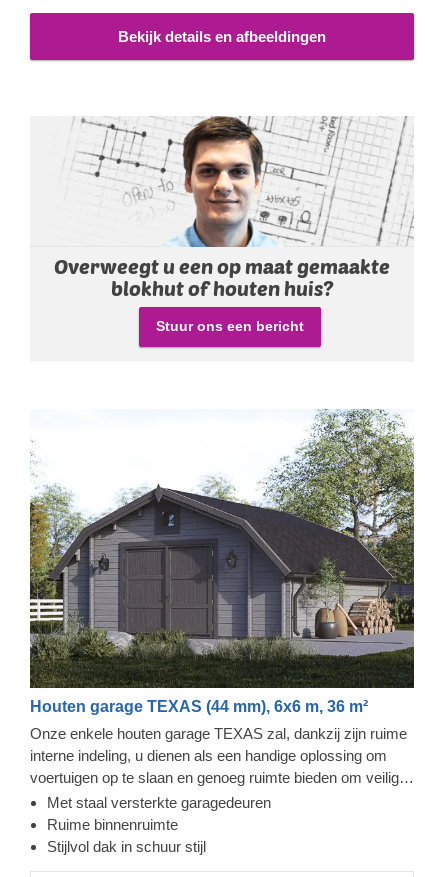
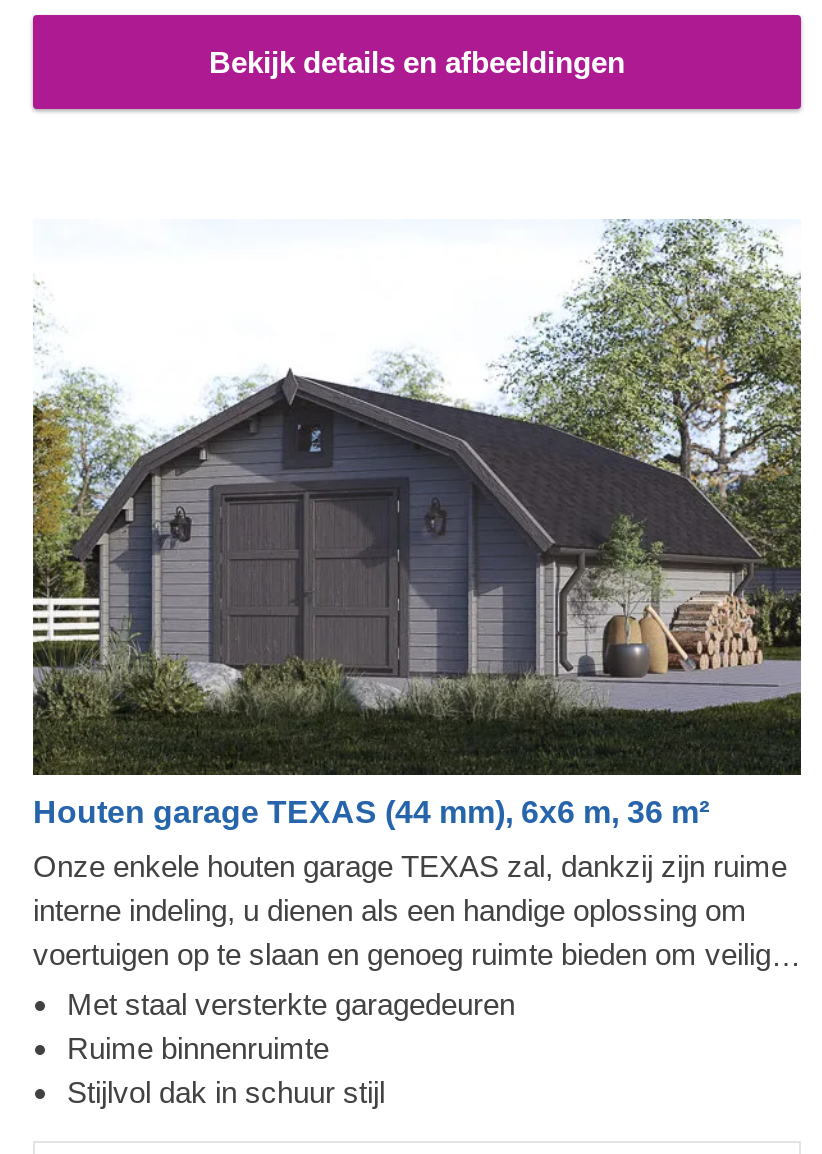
[54,115,413,334] [image] | Overweegt u een op maat gemaakte | blokhut of houten huis? | Stuur ons een bericht -> none

